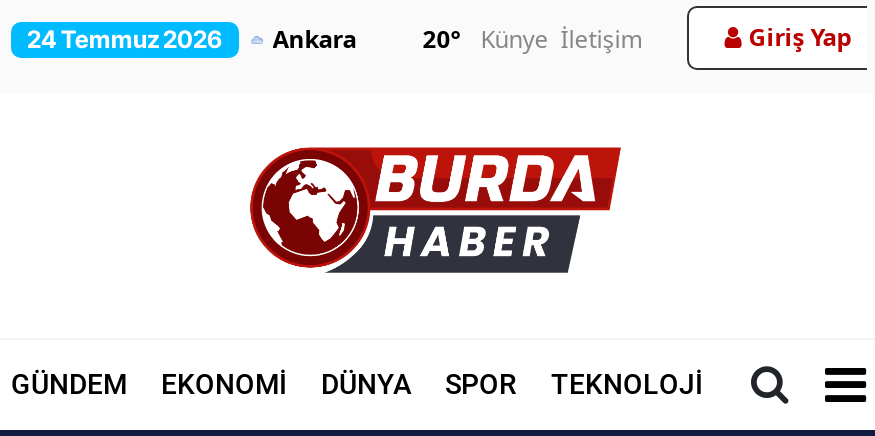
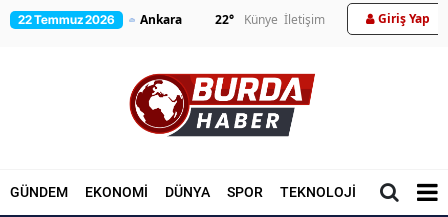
[27,24,223,54] 24 Temmuz 2026 -> [18,12,115,27] 22 Temmuz 2026
[422,22,642,56] 20° Künye İletişim -> [215,11,325,28] 22° Künye İletişim

